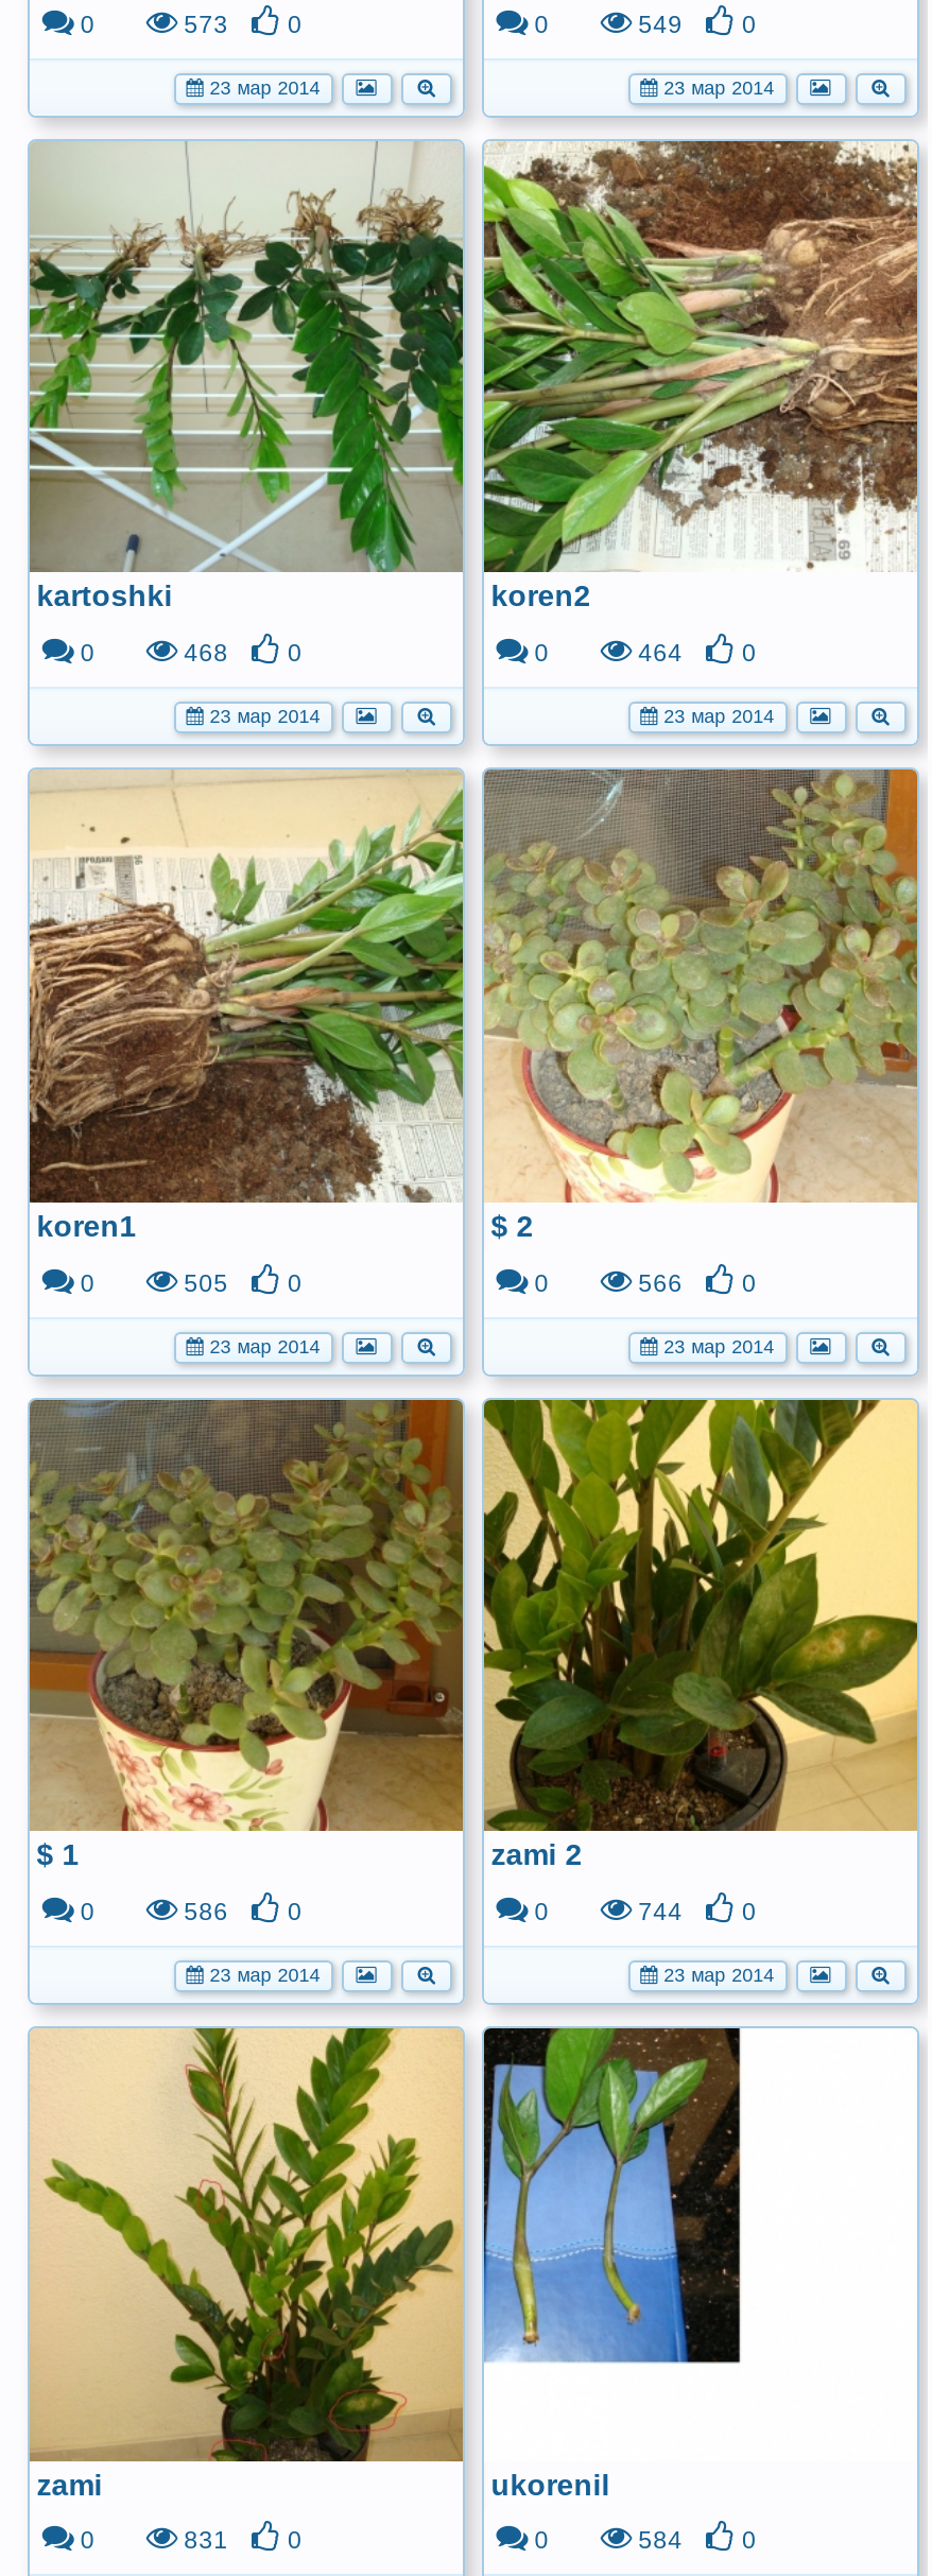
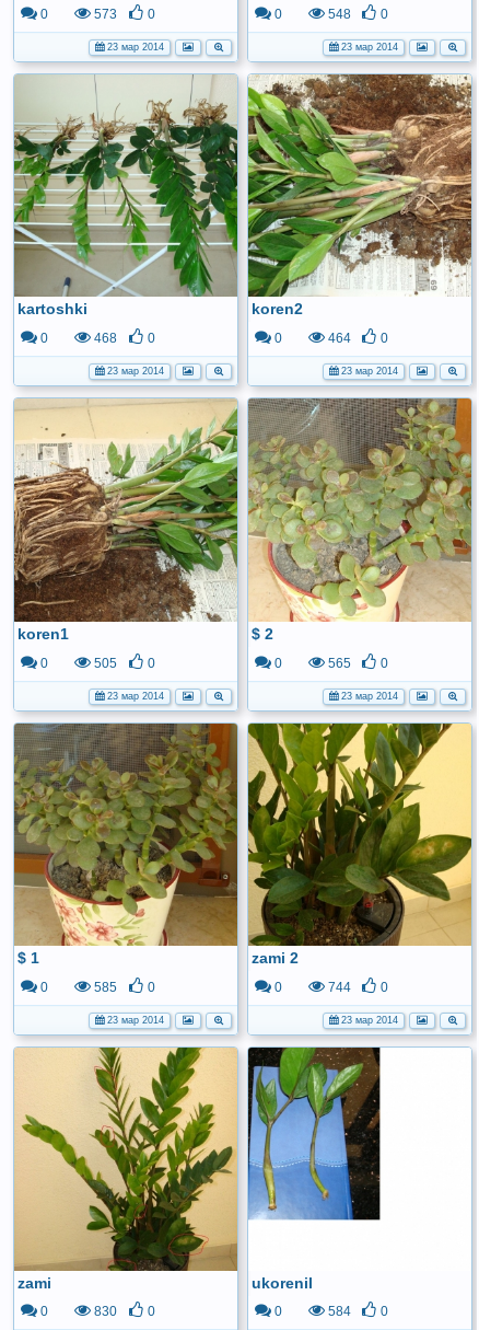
[632,12,683,37] 549 -> [324,8,351,21] 548
[632,1270,683,1296] 566 -> [324,657,351,670] 565
[178,1899,229,1925] 586 -> [90,981,117,994] 585
[178,2528,229,2554] 831 -> [90,1305,117,1319] 830

